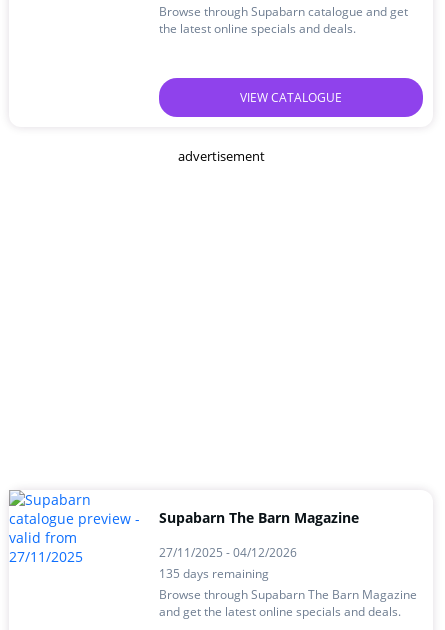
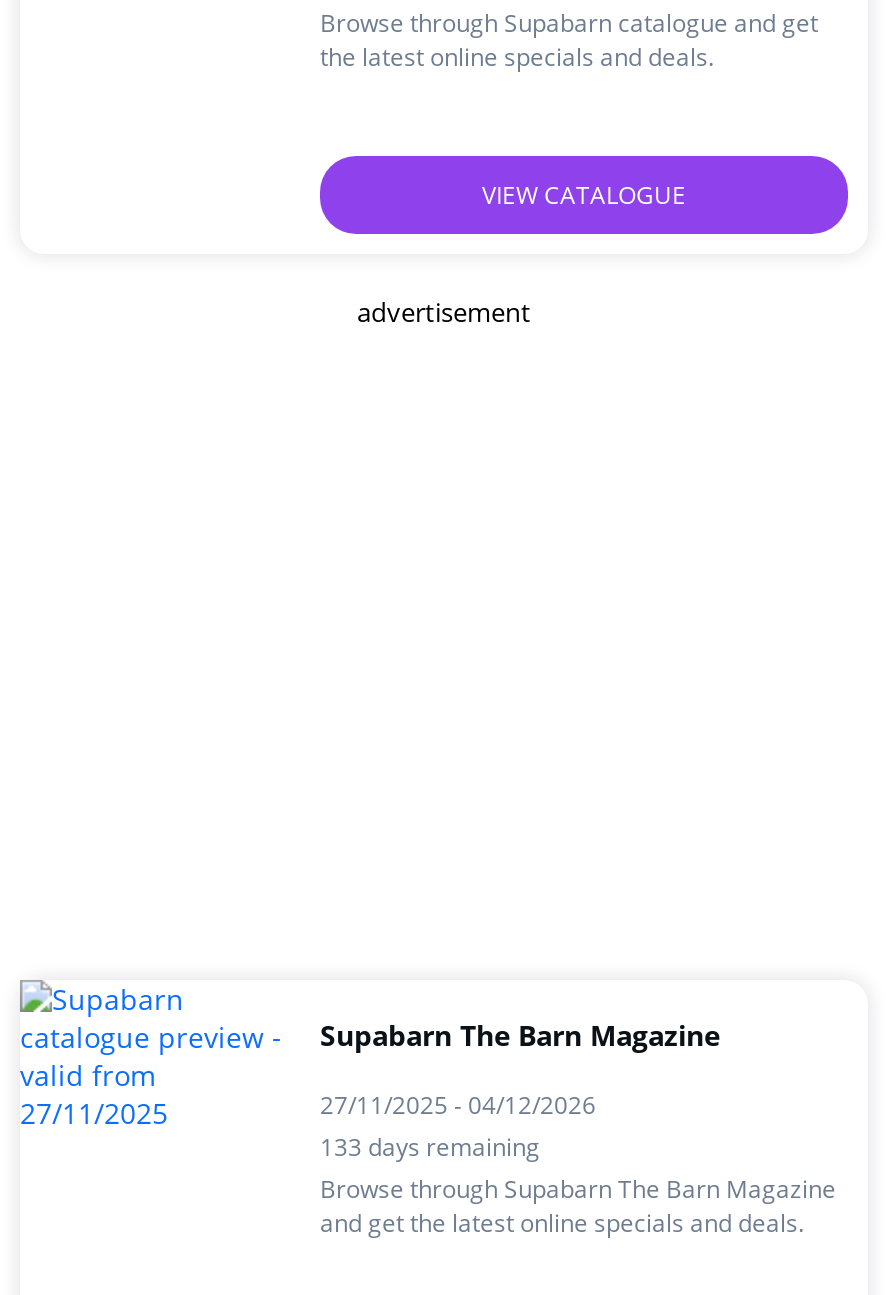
[159,565,269,582] 135 days remaining -> [320,1130,540,1164] 133 days remaining

